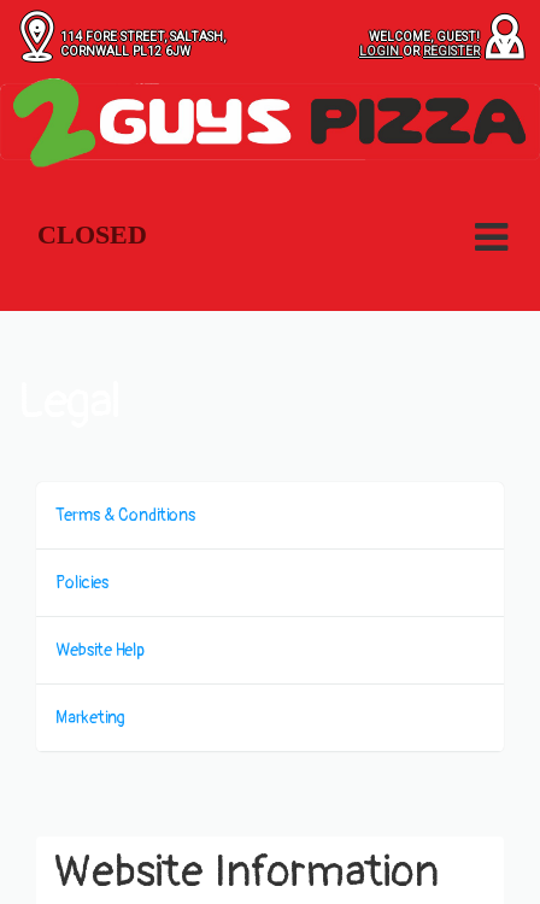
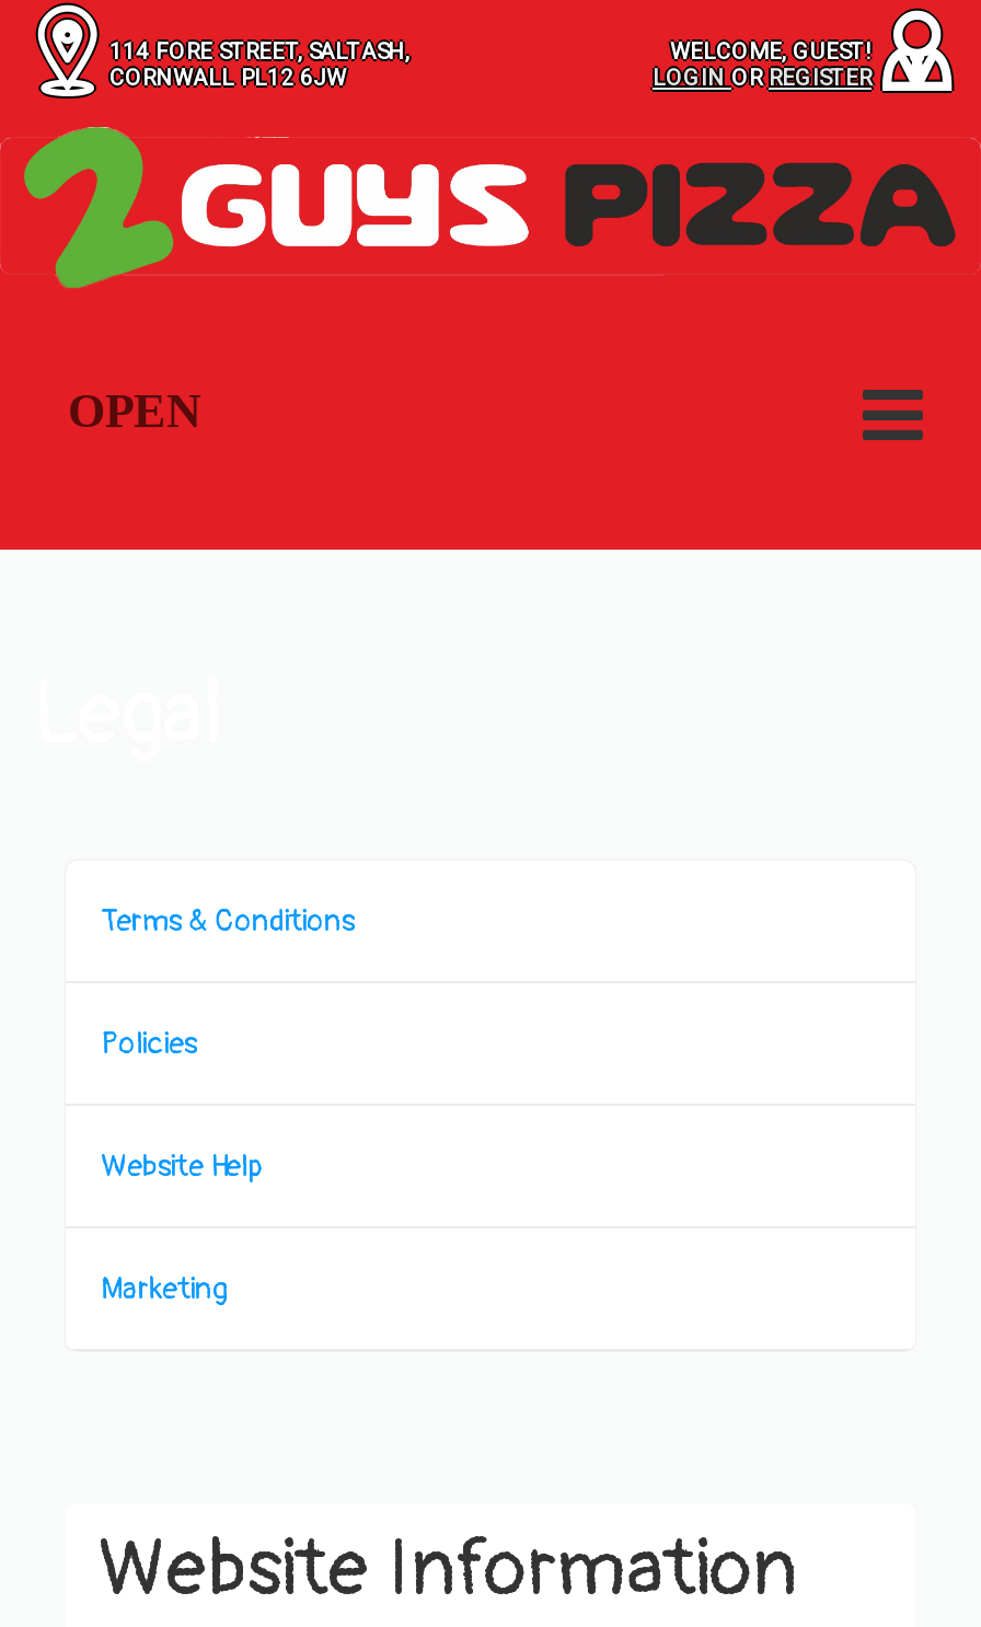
[37,219,147,249] CLOSED -> [68,382,201,437] OPEN

